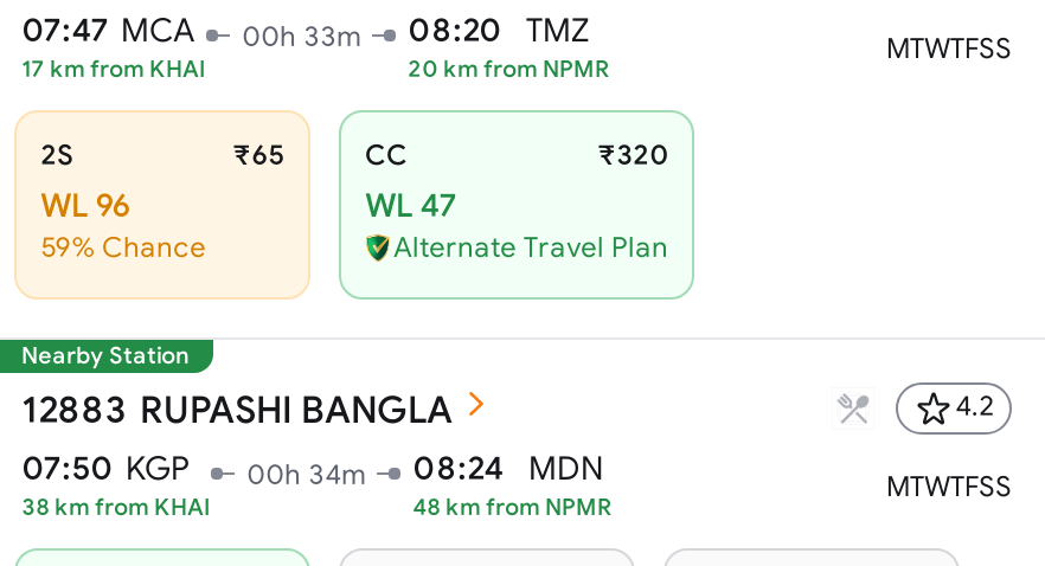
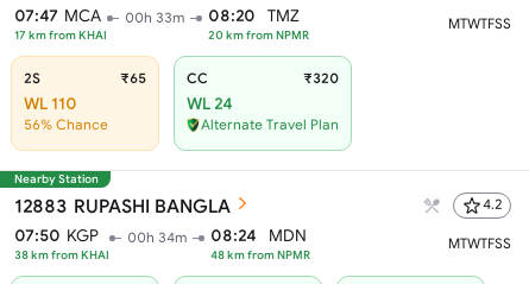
[40,187,130,225] WL 96 -> [24,94,77,113] WL 110
[365,187,457,225] WL 47 -> [187,94,233,113] WL 24
[40,232,206,263] 59% Chance -> [24,116,108,132] 56% Chance

